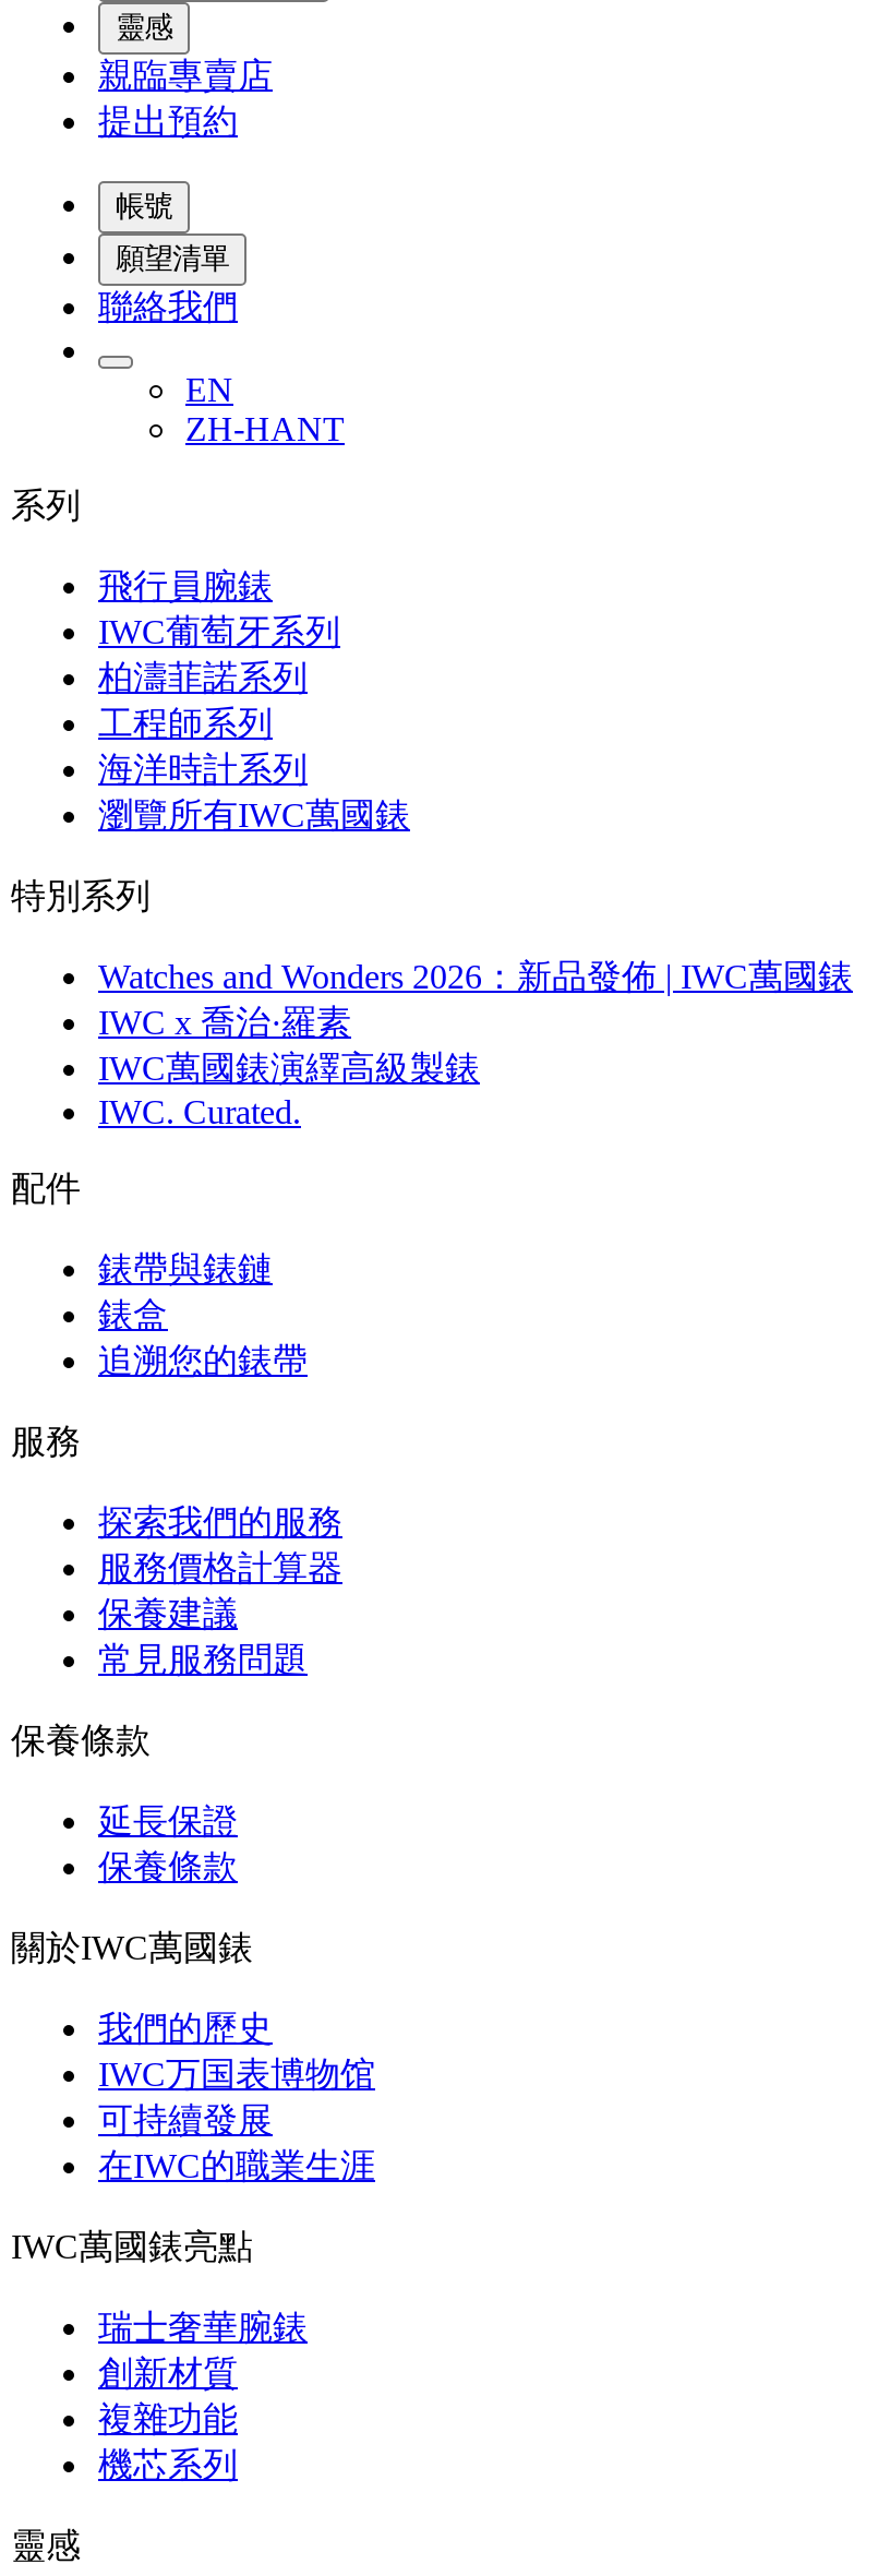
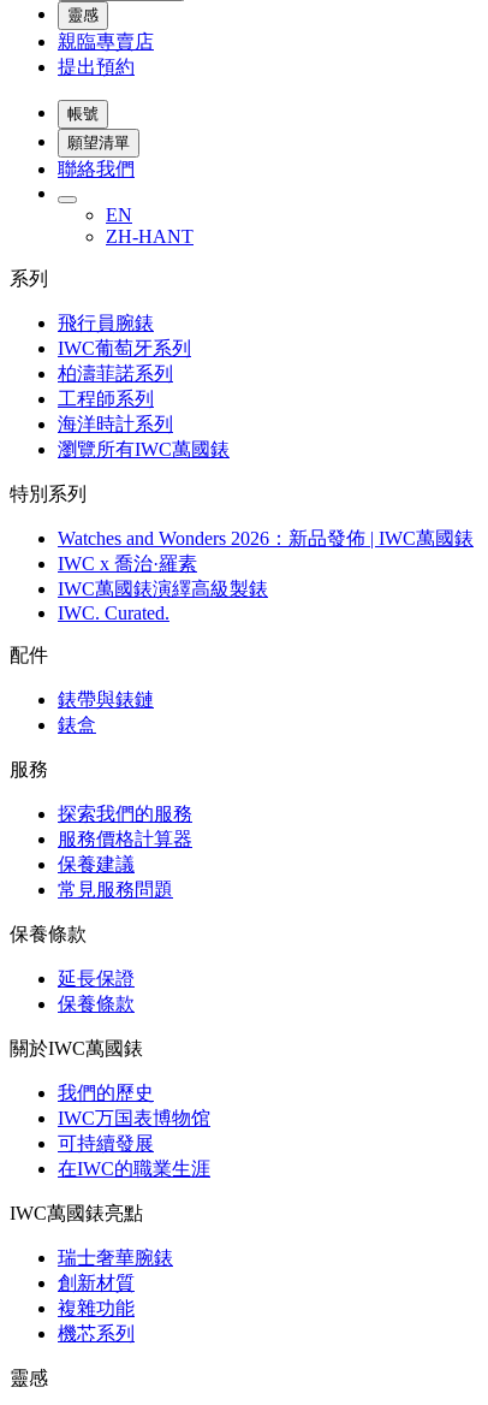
[98,1342,308,1379] 追溯您的錶帶 -> none

